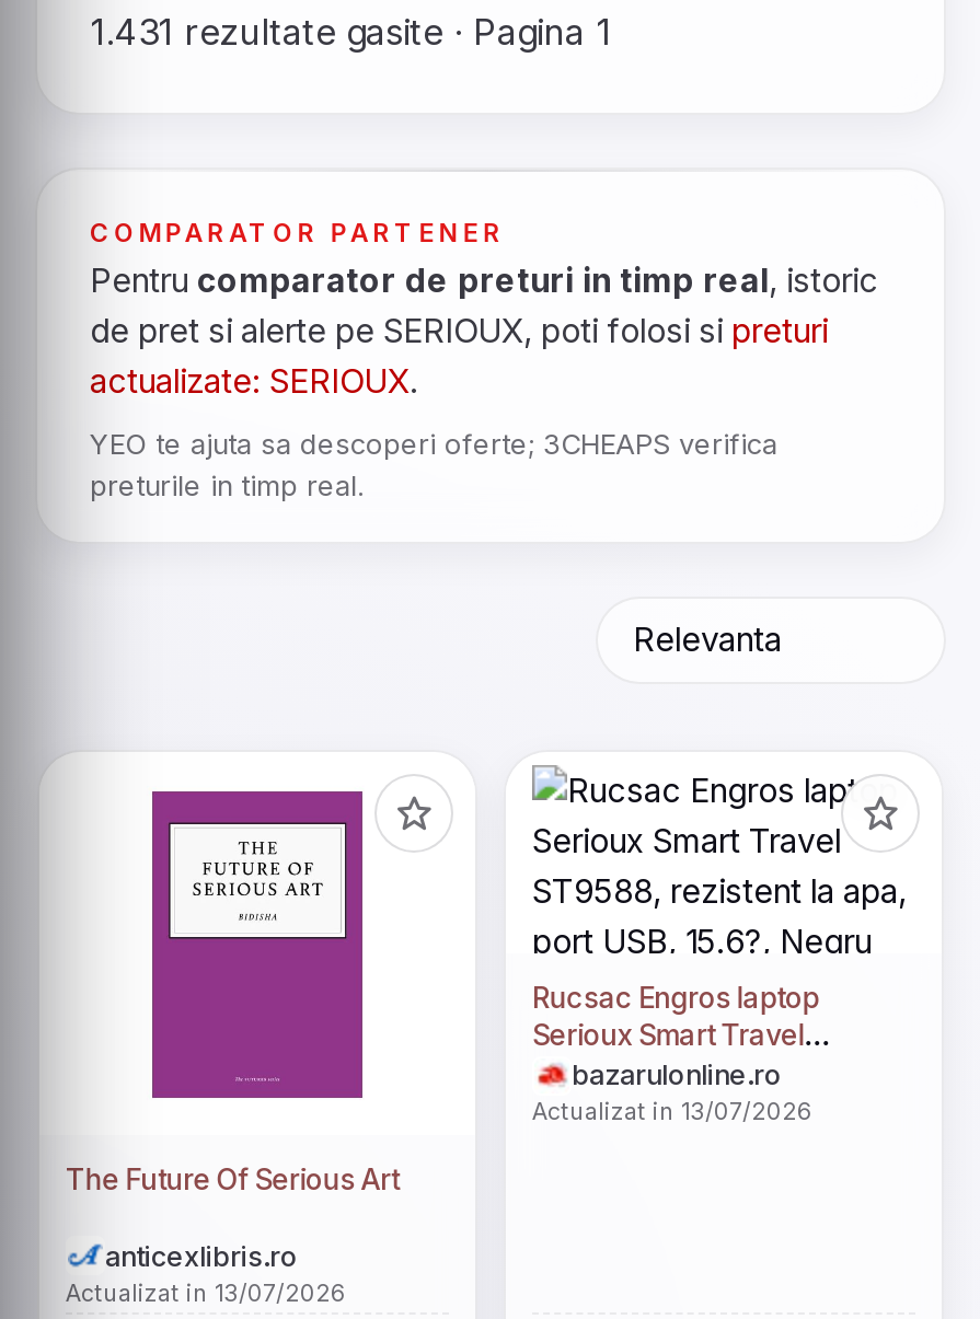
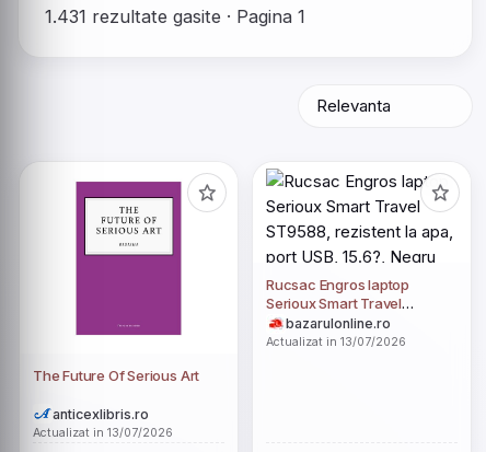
[90,218,878,502] COMPARATOR PARTENER | Pentru comparator de preturi in timp real, istoric | de pret si alerte pe SERIOUX, poti folosi si preturi | actualizate: SERIOUX. | YEO te ajuta sa descoperi oferte; 3CHEAPS verifica | preturile in timp real. -> none

